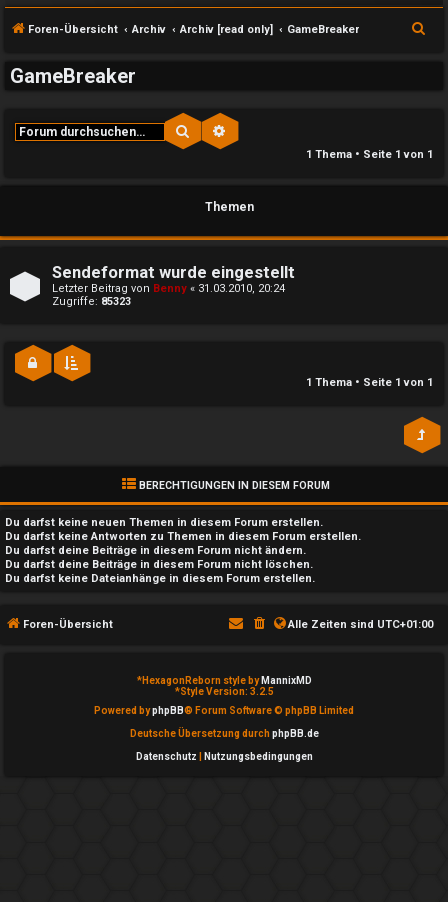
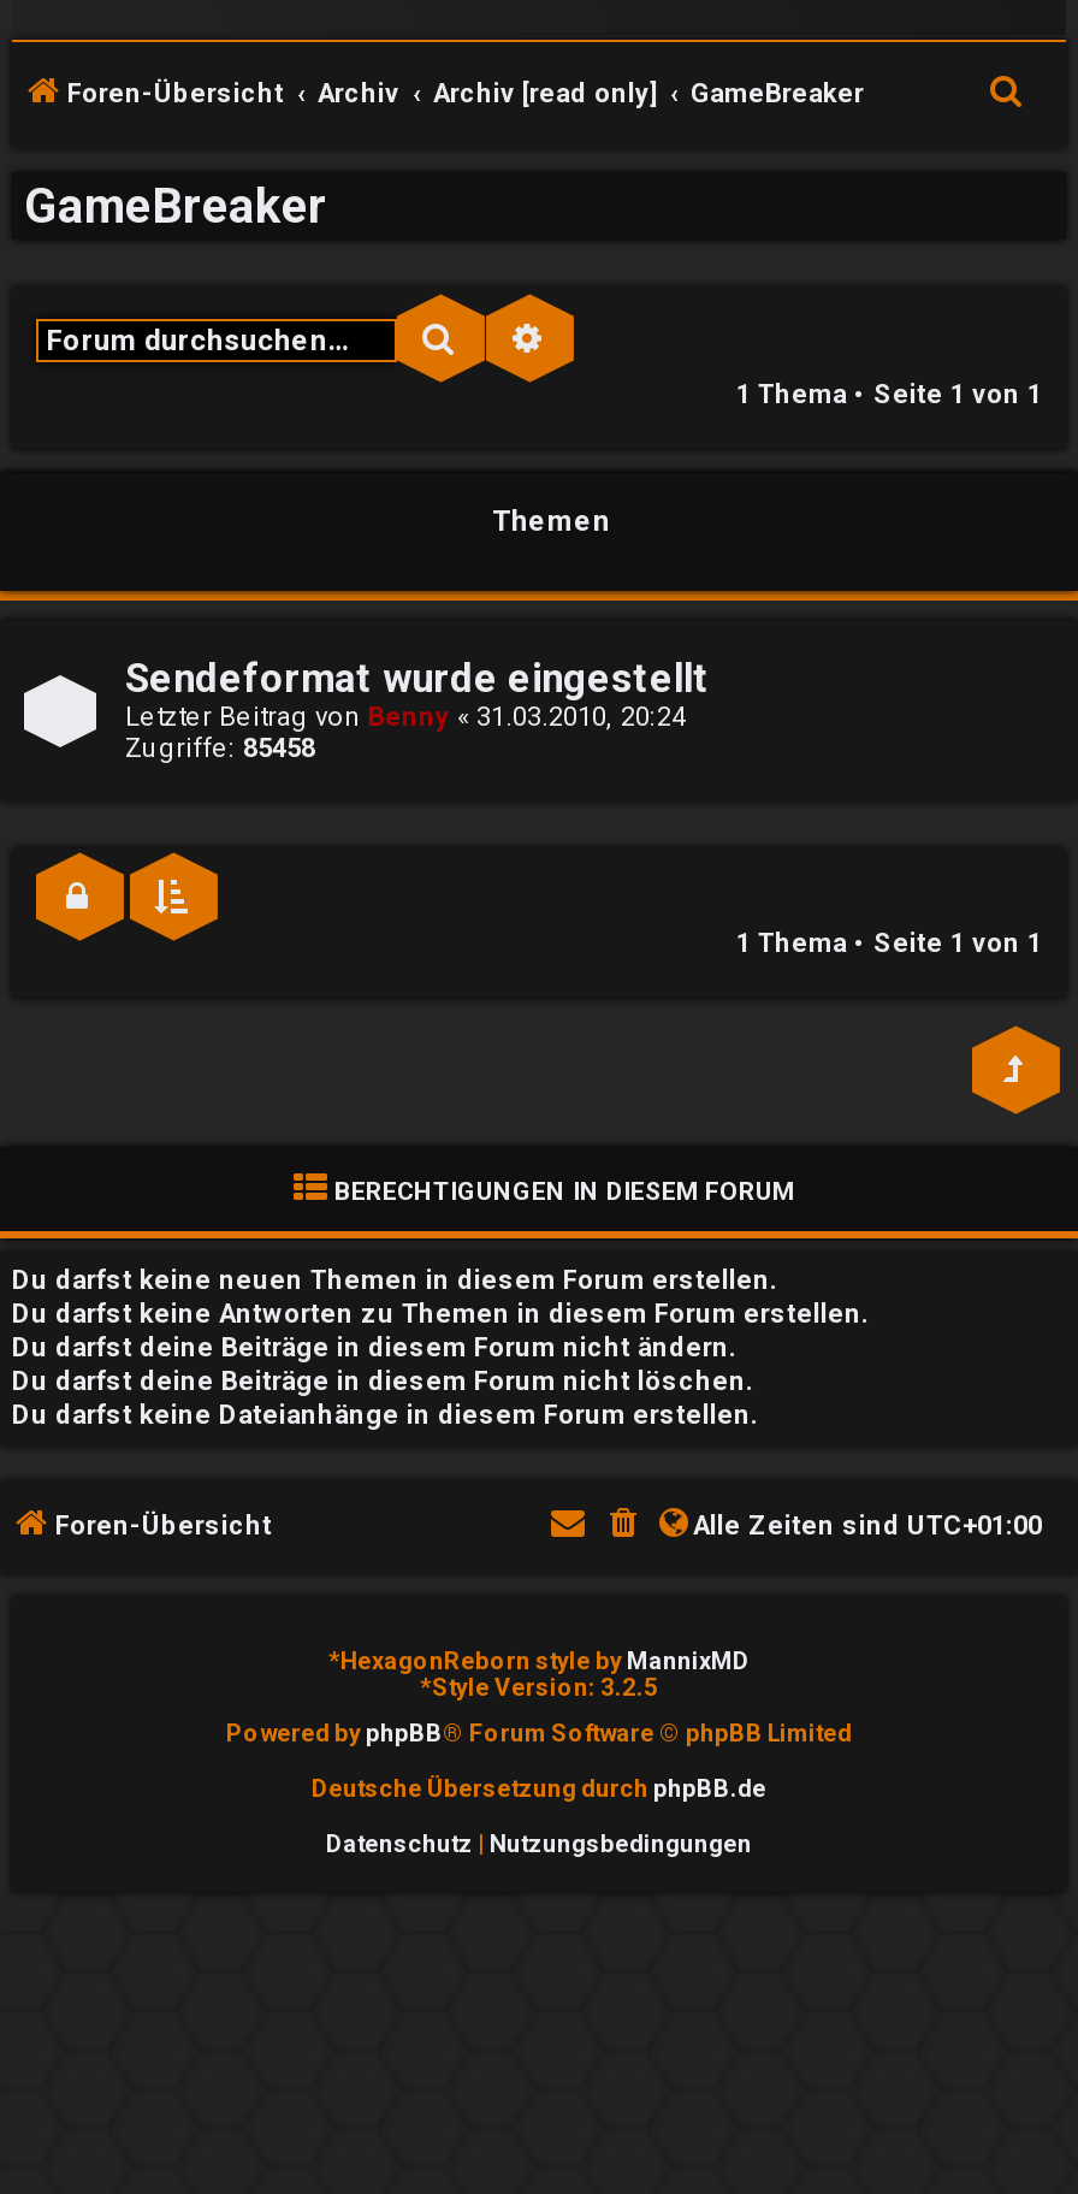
[52,295,131,308] Zugriffe: 85323 -> [125,733,315,765] Zugriffe: 85458

